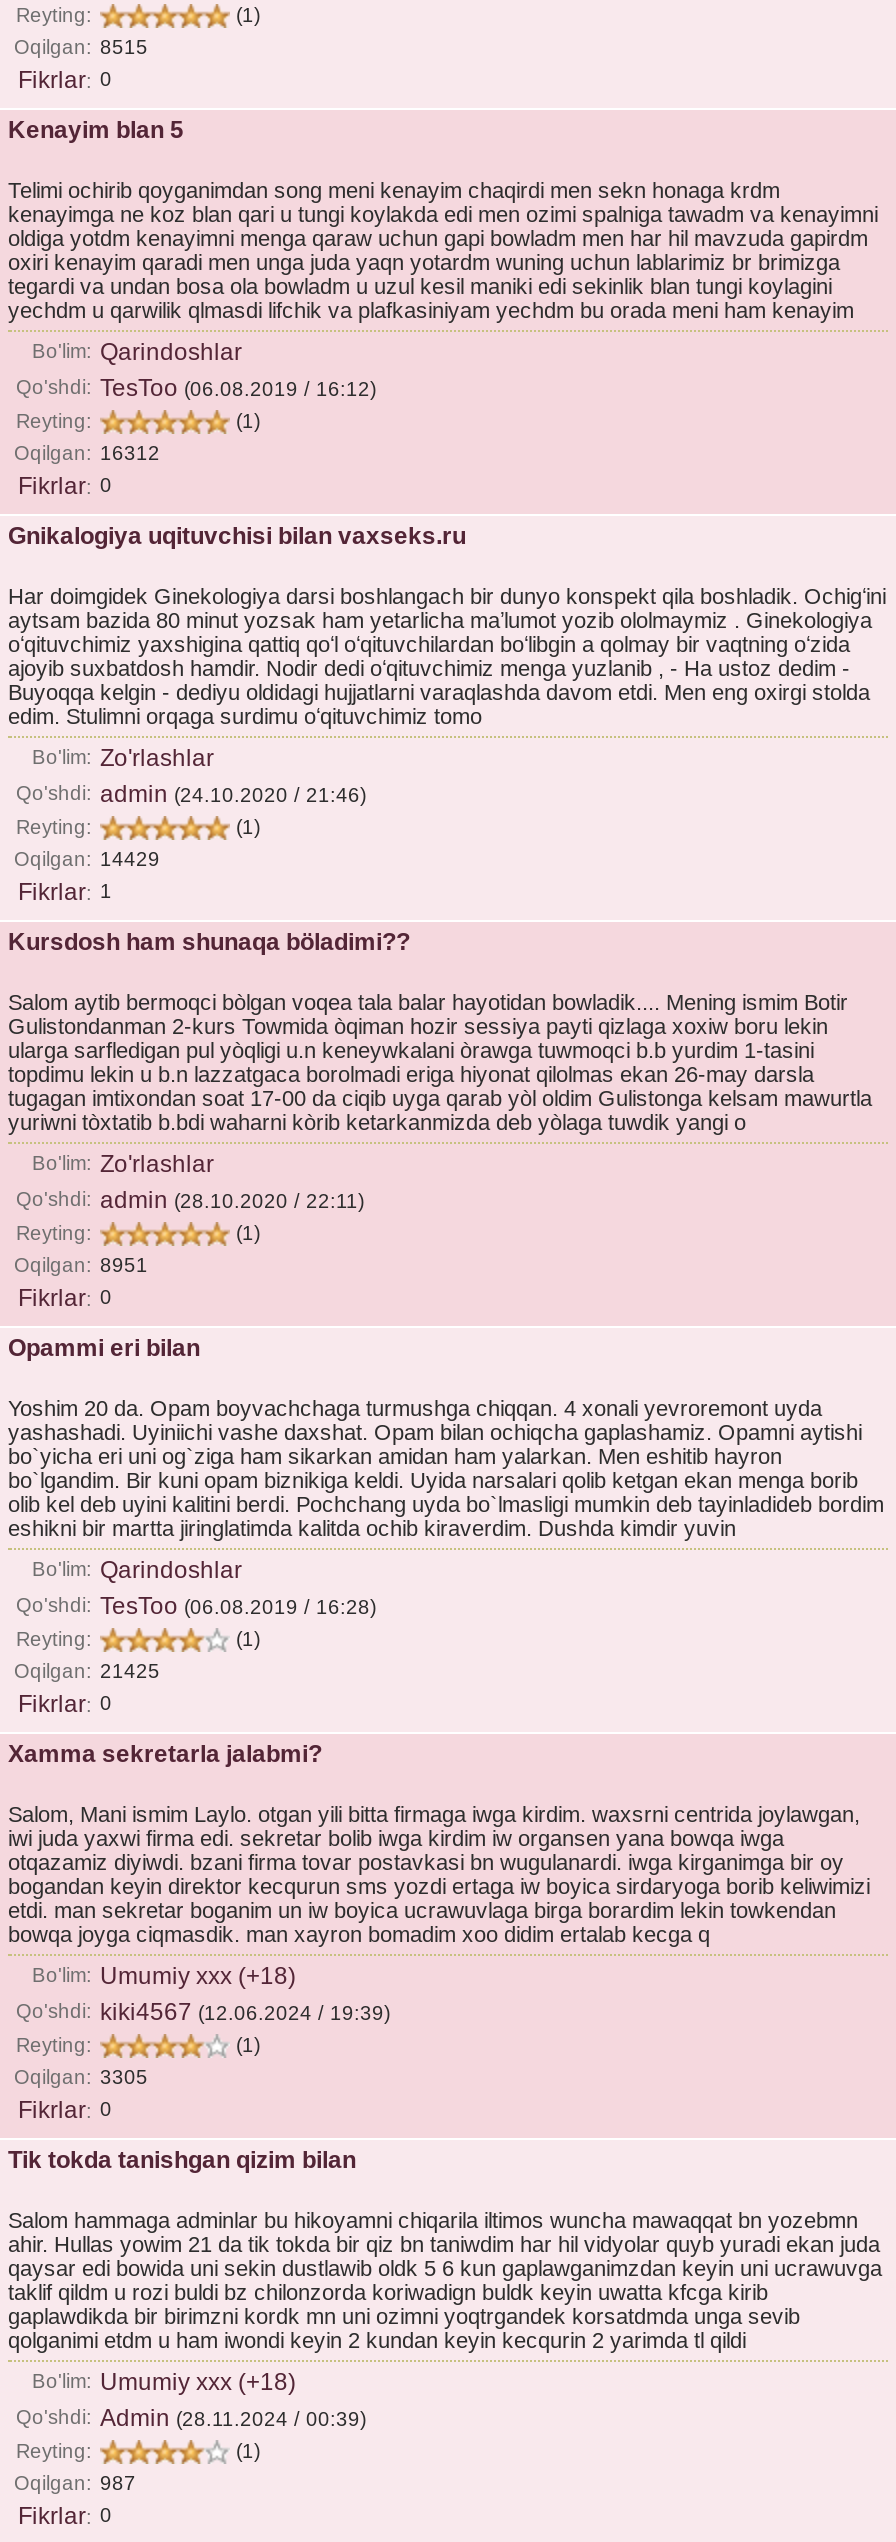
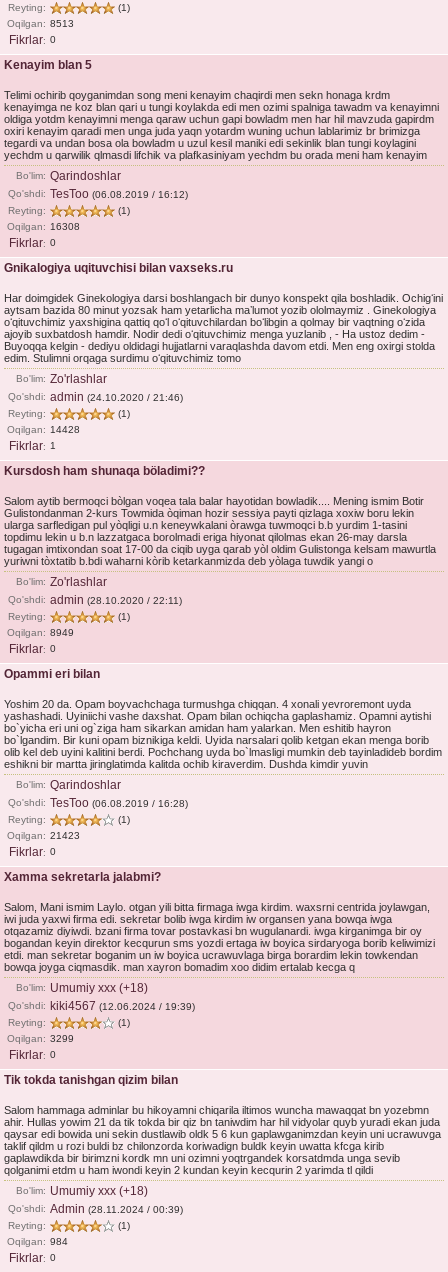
[14,35,148,57] Oqilgan: 8515 -> [7,17,74,28] Oqilgan: 8513
[14,441,160,463] Oqilgan: 16312 -> [7,220,80,231] Oqilgan: 16308
[14,847,160,869] Oqilgan: 14429 -> [7,423,80,434] Oqilgan: 14428
[14,1253,148,1275] Oqilgan: 8951 -> [7,626,74,637] Oqilgan: 8949
[14,1659,160,1681] Oqilgan: 21425 -> [7,829,80,840] Oqilgan: 21423
[14,2065,148,2087] Oqilgan: 3305 -> [7,1032,74,1043] Oqilgan: 3299
[14,2471,136,2493] Oqilgan: 987 -> [7,1235,68,1246] Oqilgan: 984

